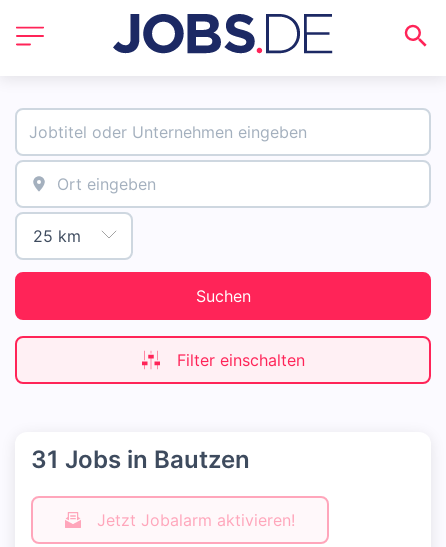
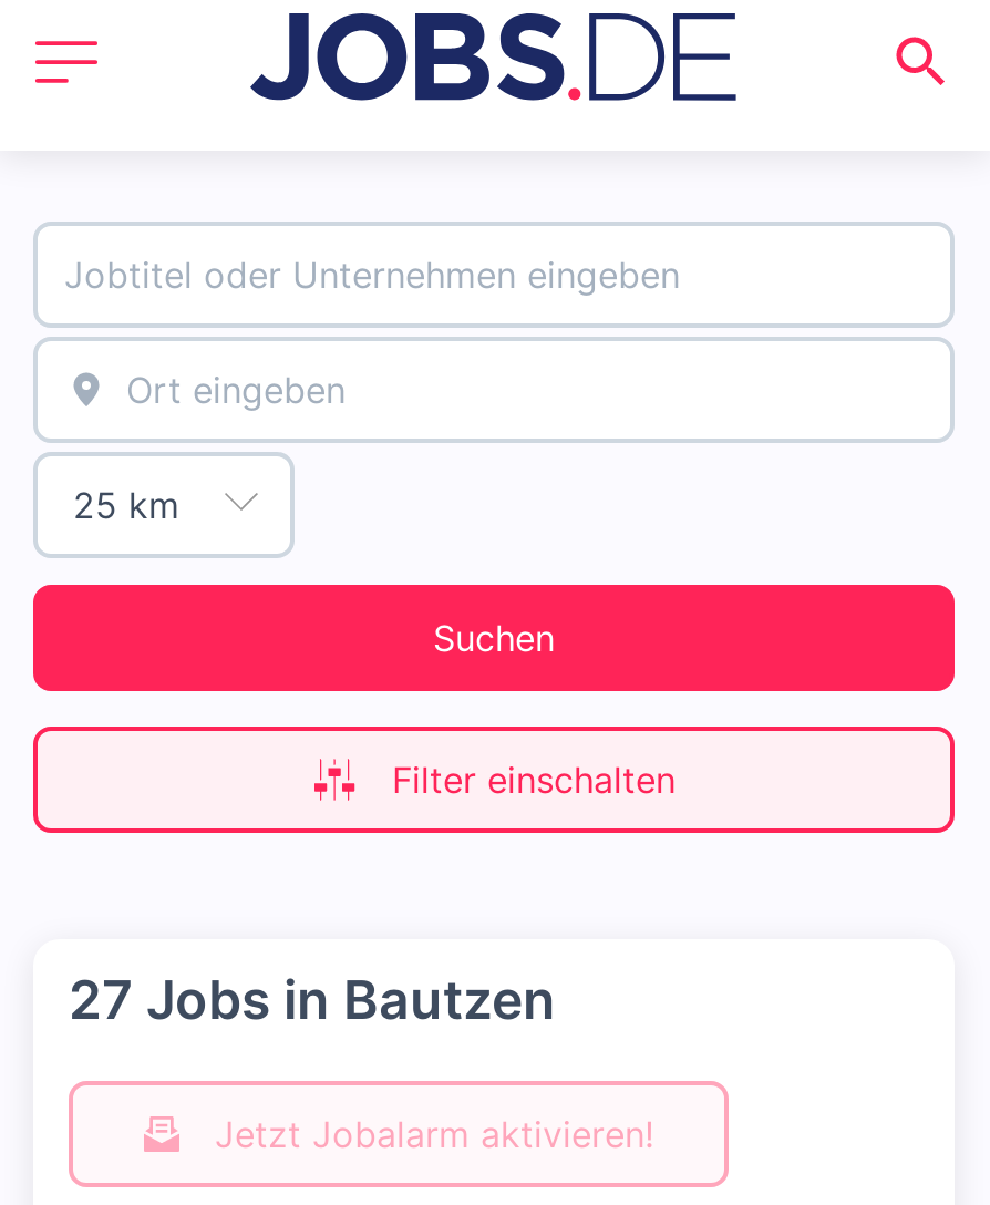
[31,445,250,474] 31 Jobs in Bautzen -> [69,968,556,1032] 27 Jobs in Bautzen

